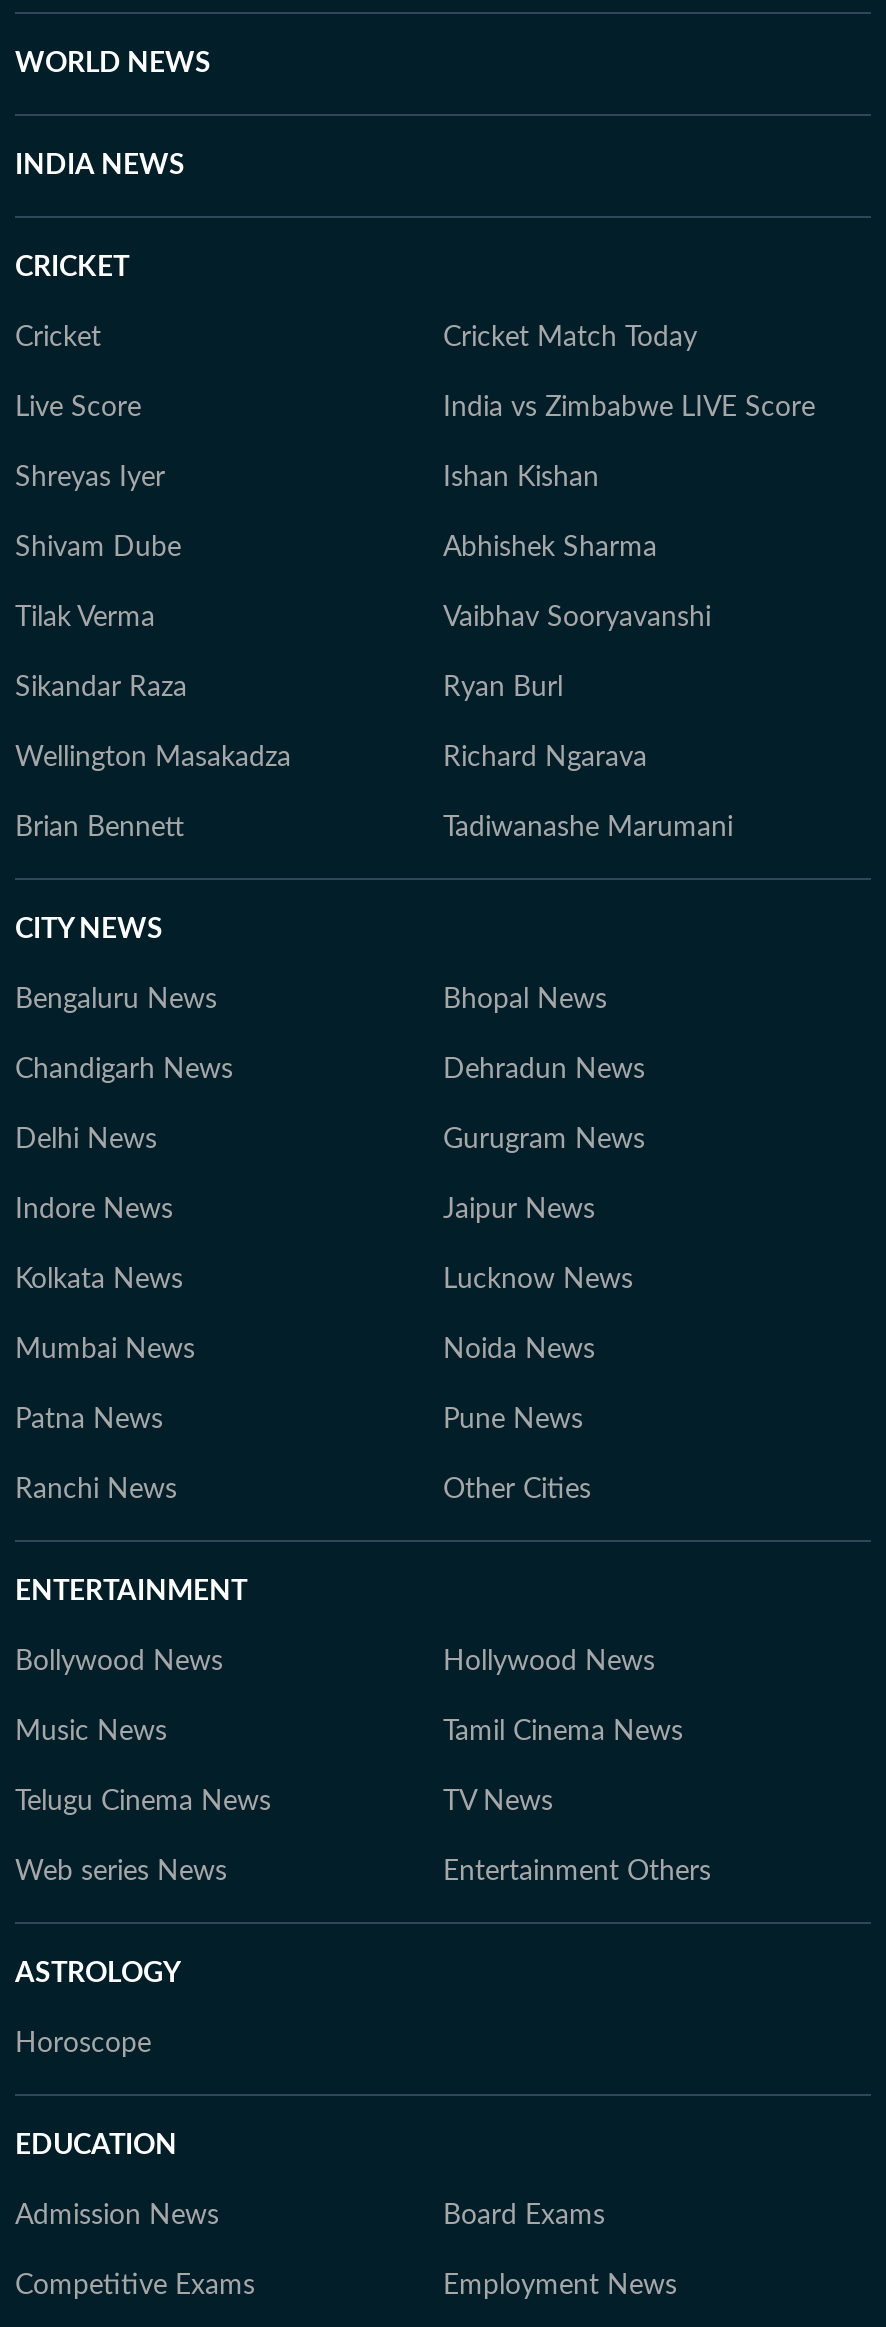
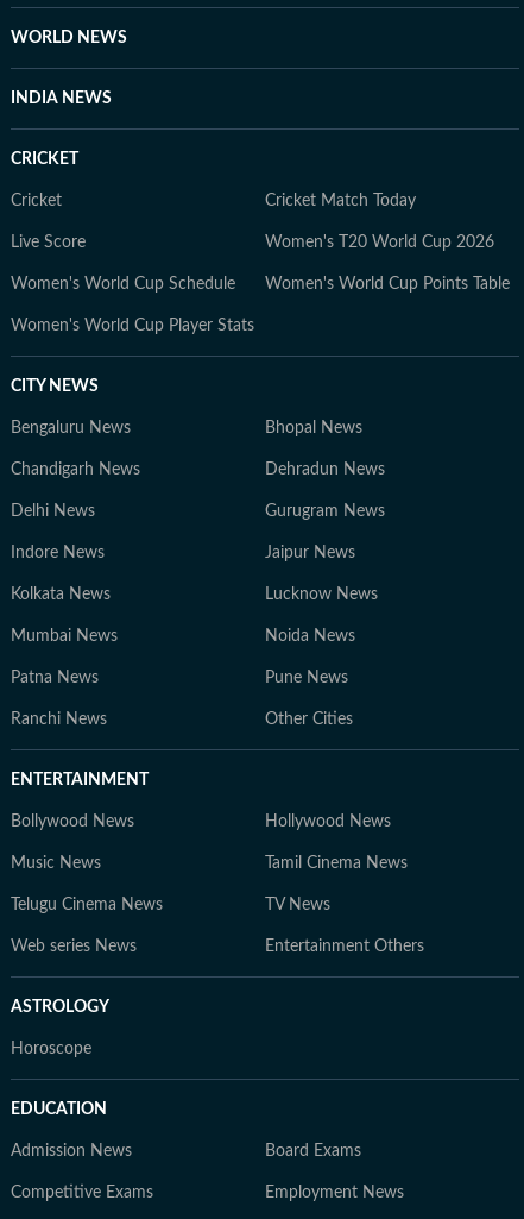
[15,394,815,842] India vs Zimbabwe LIVE Score | Shreyas Iyer | Ishan Kishan | Shivam Dube | Abhishek Sharma | Tilak Verma | Vaibhav Sooryavanshi | Sikandar Raza | Ryan Burl | Wellington Masakadza | Richard Ngarava | Brian Bennett | Tadiwanashe Marumani -> [11,234,510,334] Women's T20 World Cup 2026 | Women's World Cup Schedule | Women's World Cup Points Table | Women's World Cup Player Stats

